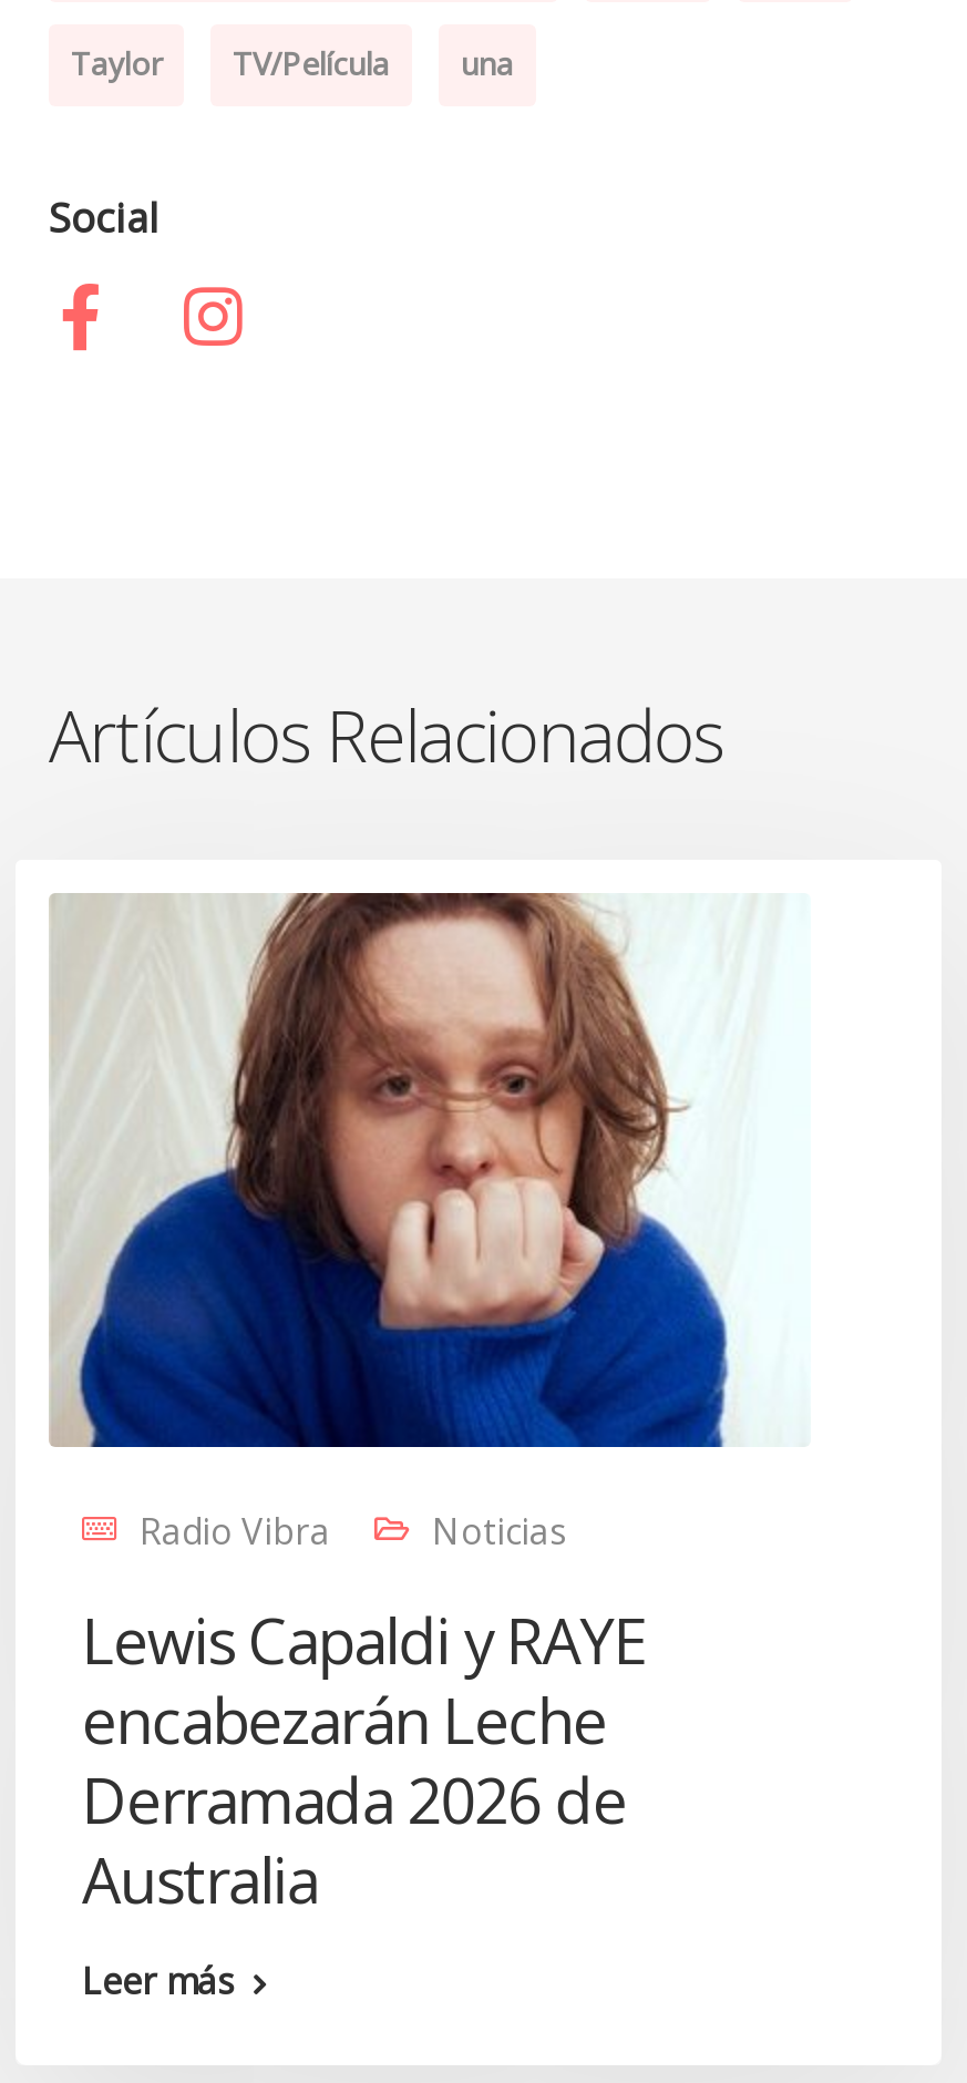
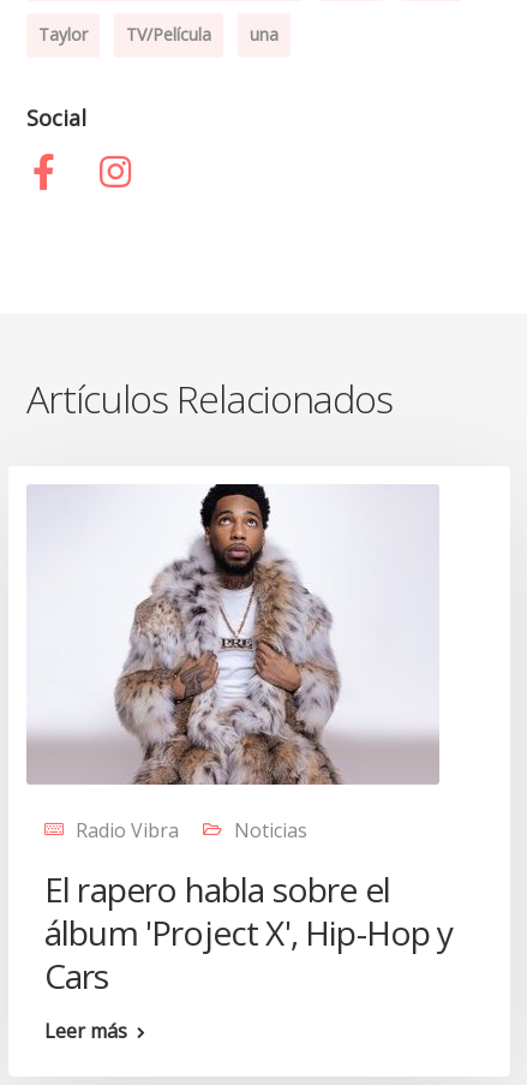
[49,891,809,1449] [image] -> [28,483,439,786] [image]
[82,1597,647,1921] Lewis Capaldi y RAYE | encabezarán Leche | Derramada 2026 de | Australia -> [44,866,453,998] El rapero habla sobre el | álbum 'Project X', Hip-Hop y | Cars

